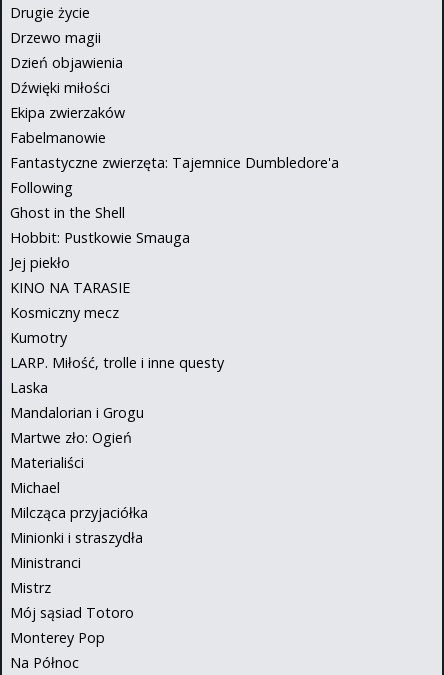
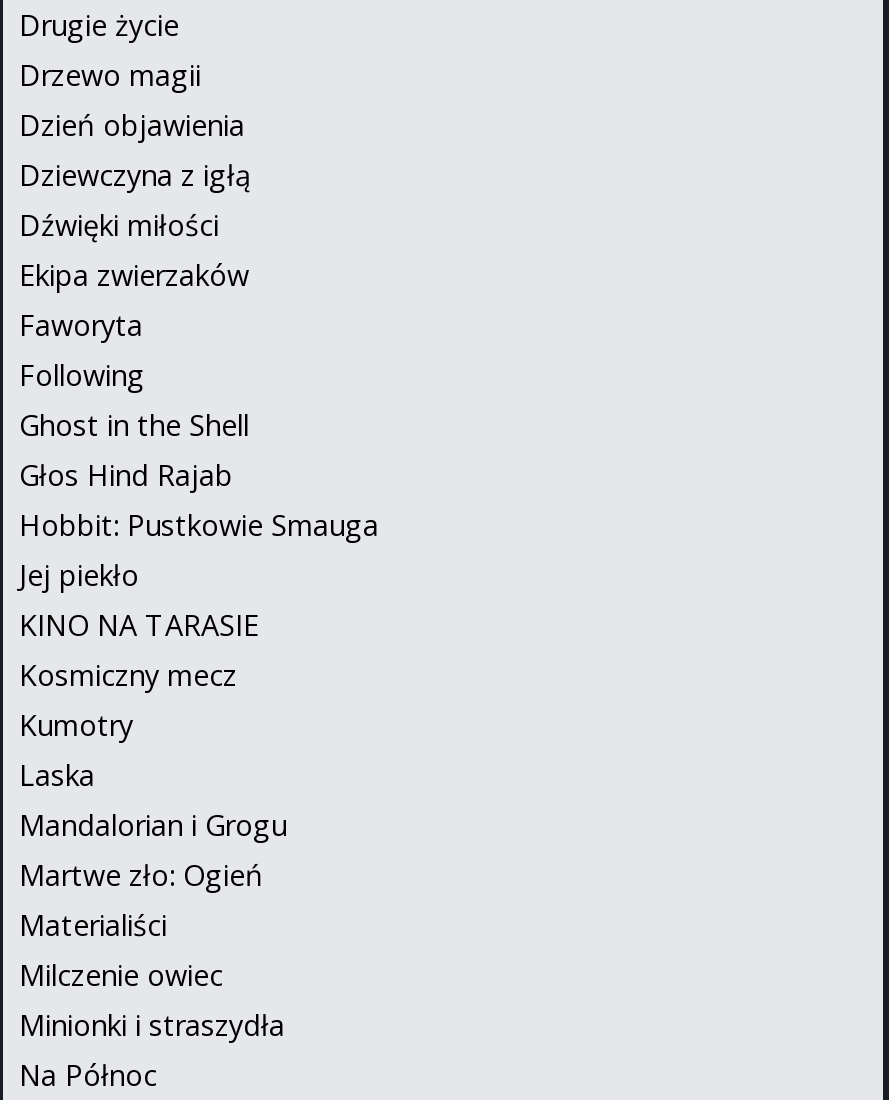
none -> [19,156,251,194] Dziewczyna z igłą
moved [10,78,125,122] -> [19,206,249,294]: Dźwięki miłości | Ekipa zwierzaków
[10,128,339,172] Fabelmanowie | Fantastyczne zwierzęta: Tajemnice Dumbledore'a -> [19,306,143,344] Faworyta
none -> [19,456,233,494] Głos Hind Rajab
moved [10,228,190,347] -> [19,506,379,744]: Hobbit: Pustkowie Smauga | Jej piekło | KINO NA TARASIE | Kosmiczny mecz | Kumotry
[10,353,224,372] LARP. Miłość, trolle i inne questy -> none
[10,478,148,522] Michael | Milcząca przyjaciółka -> [19,956,223,994] Milczenie owiec
[10,553,134,647] Ministranci | Mistrz | Mój sąsiad Totoro | Monterey Pop -> none

